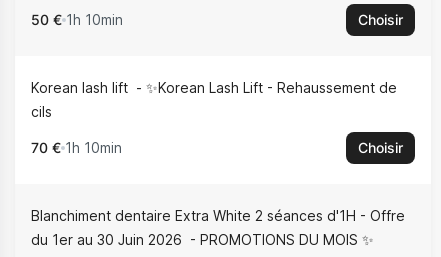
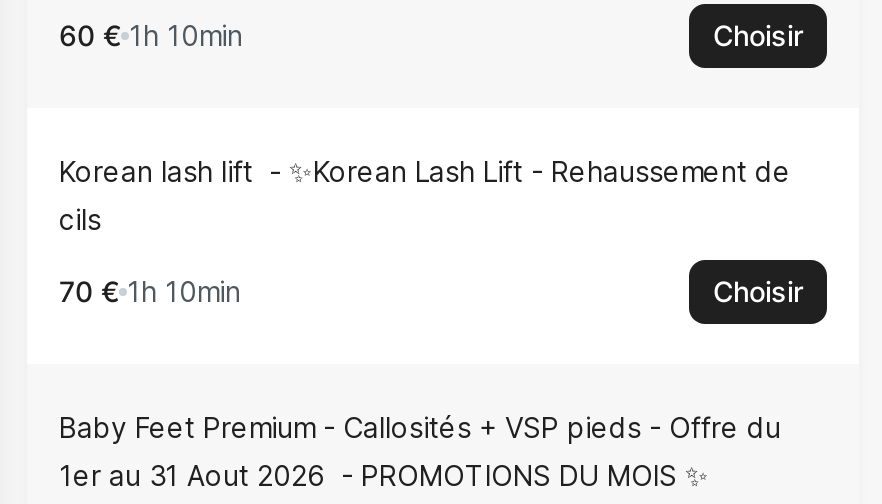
[31,11,123,28] 50 € 1h 10min -> [59,18,243,52] 60 € 1h 10min
[31,207,405,248] Blanchiment dentaire Extra White 2 séances d'1H - Offre | du 1er au 30 Juin 2026 -> [59,410,781,492] Baby Feet Premium - Callosités + VSP pieds - Offre du | 1er au 31 Aout 2026

